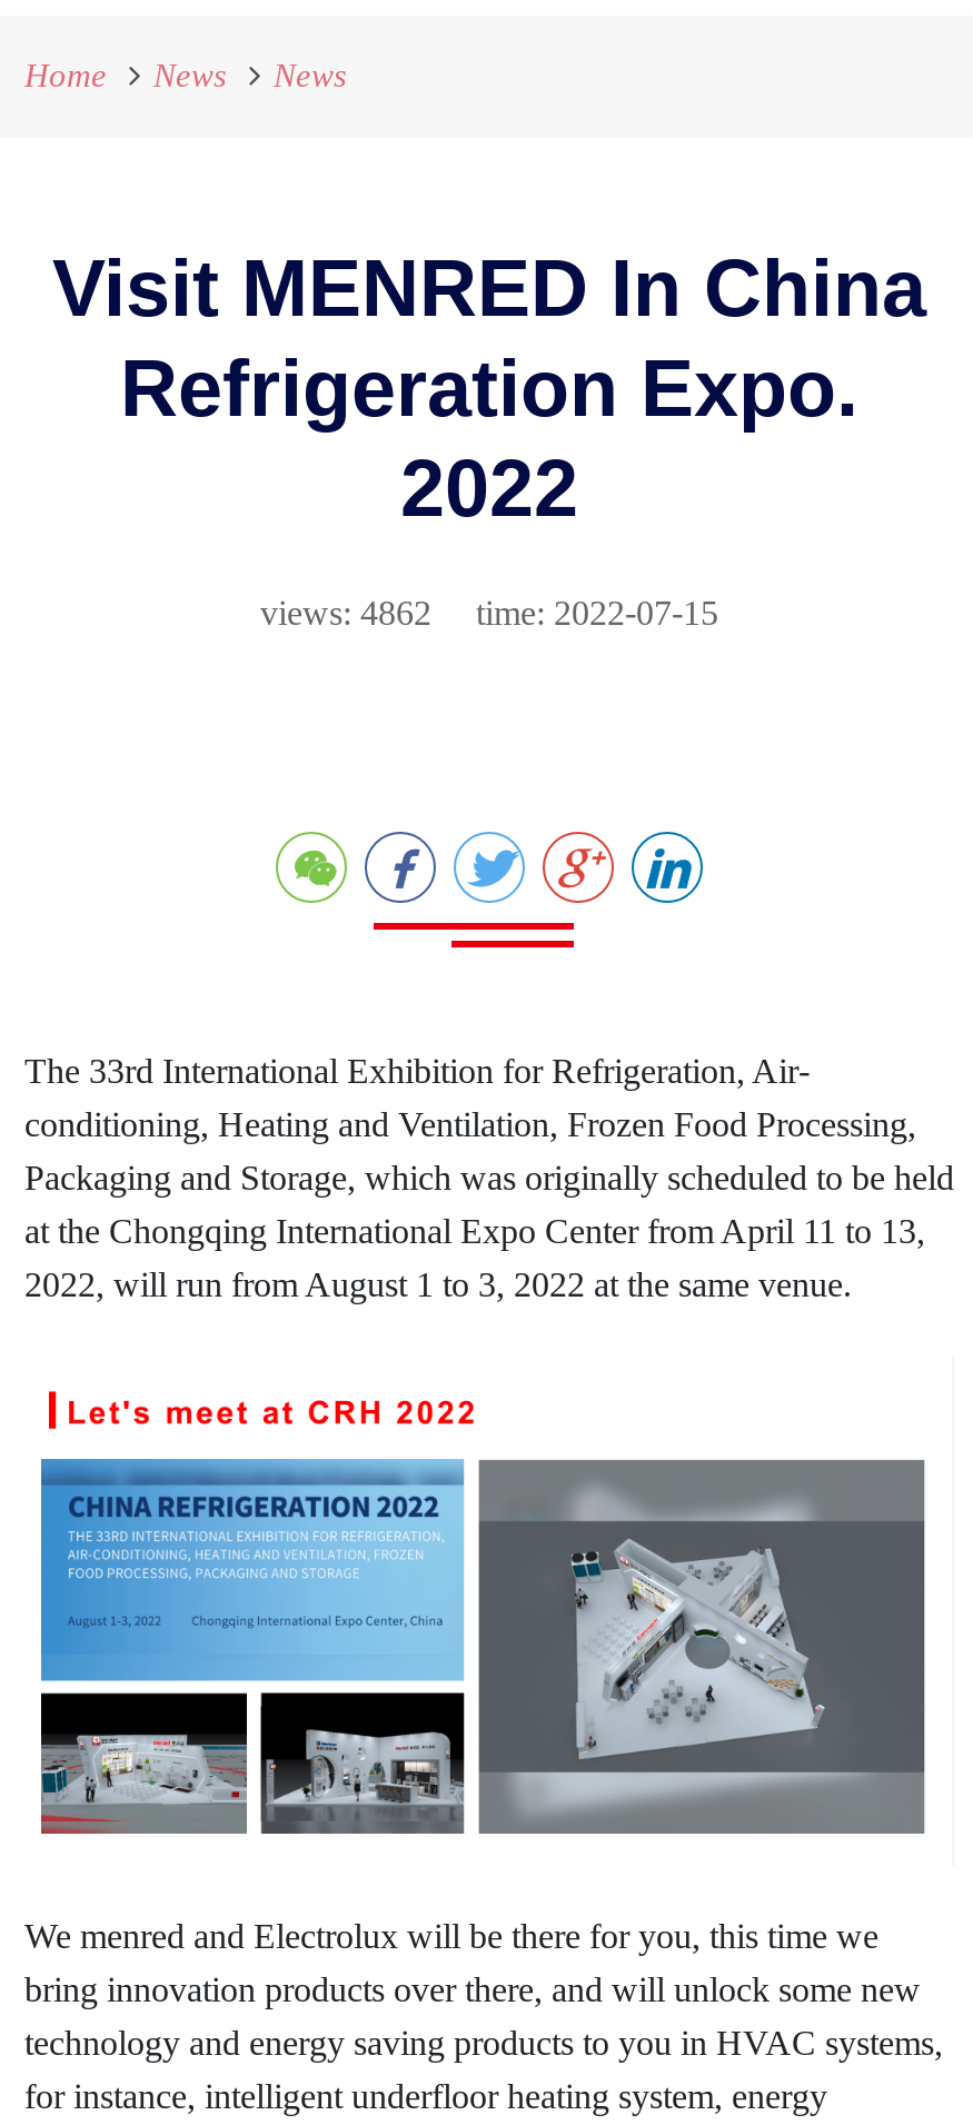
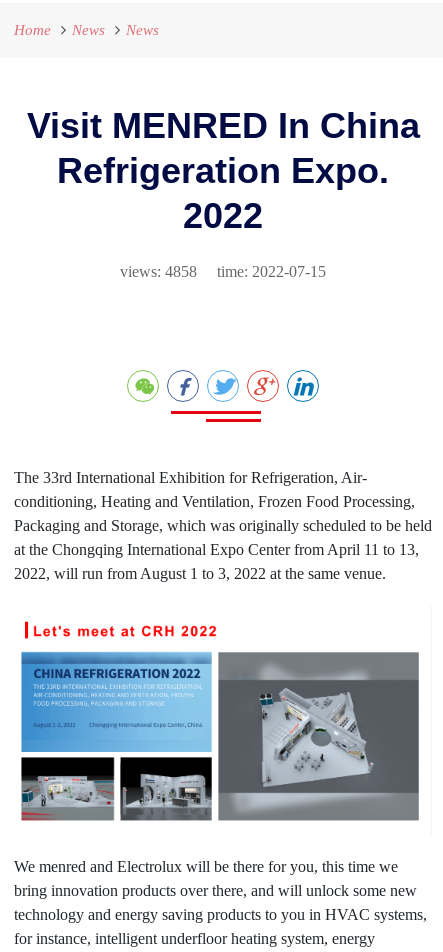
[260,594,718,632] views: 4862 time: 2022-07-15 -> [120,263,326,280] views: 4858 time: 2022-07-15

